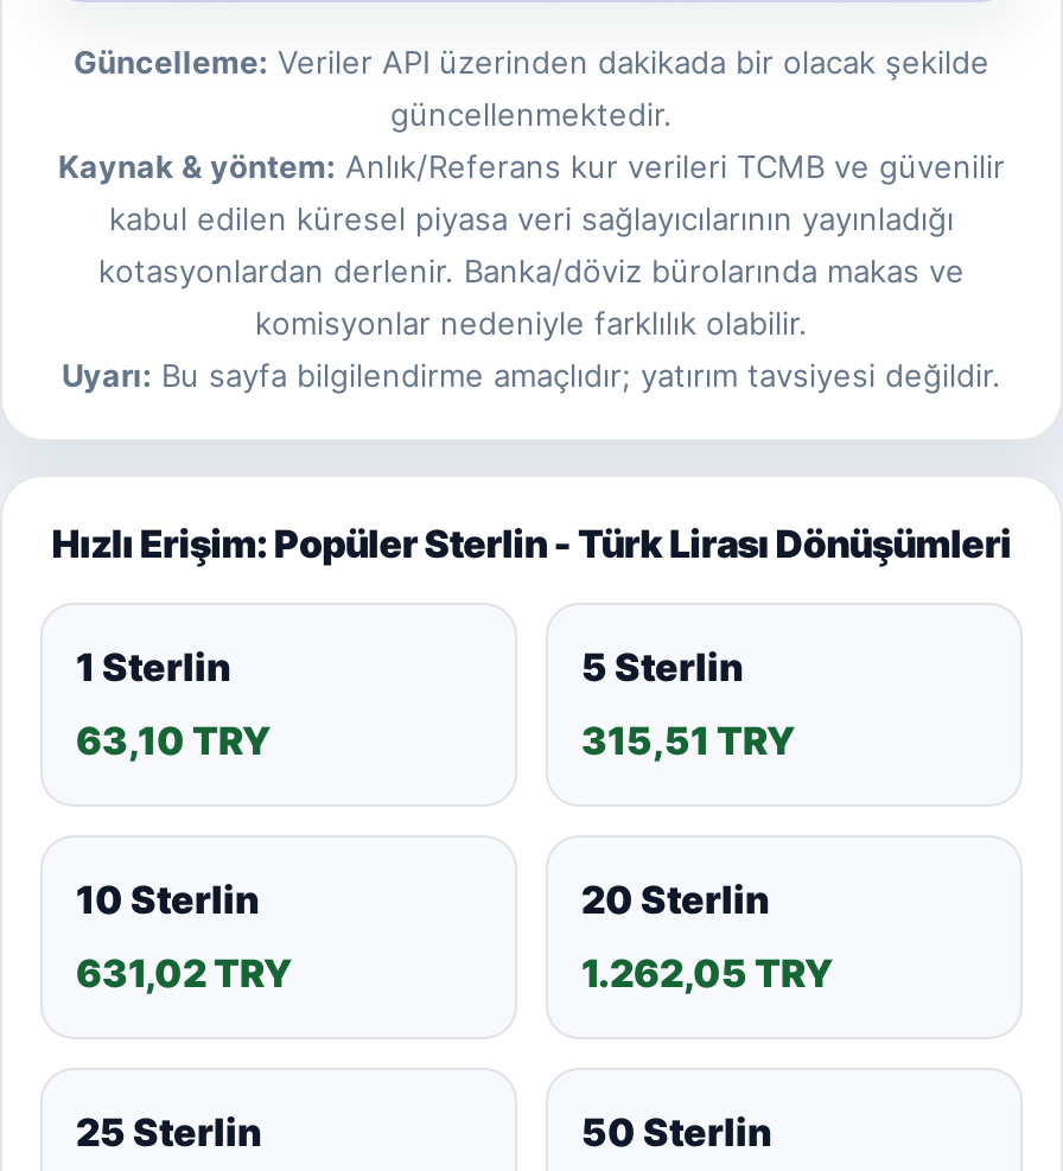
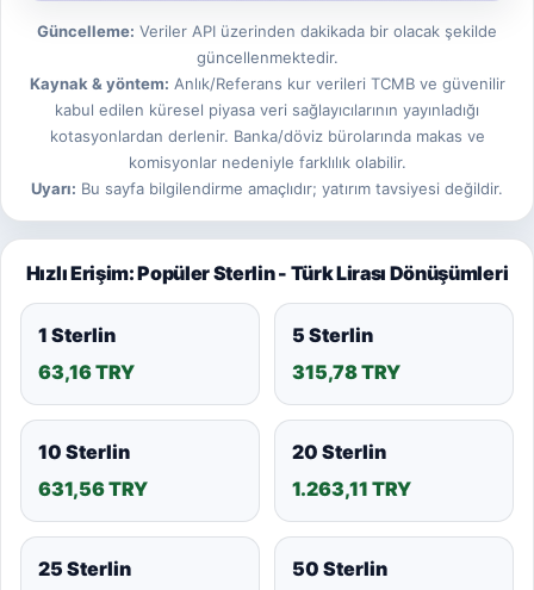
[76,717,270,764] 63,10 TRY -> [38,360,135,384] 63,16 TRY
[581,717,795,764] 315,51 TRY -> [292,360,401,384] 315,78 TRY
[76,949,292,997] 631,02 TRY -> [38,477,148,501] 631,56 TRY
[581,949,833,997] 1.262,05 TRY -> [292,477,411,501] 1.263,11 TRY

